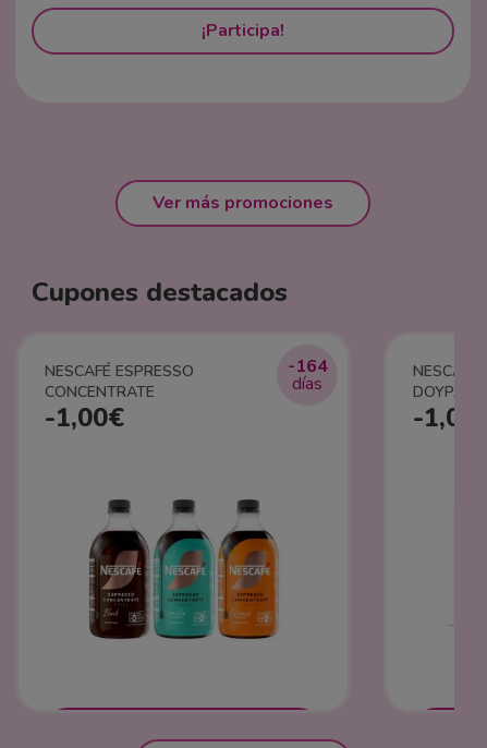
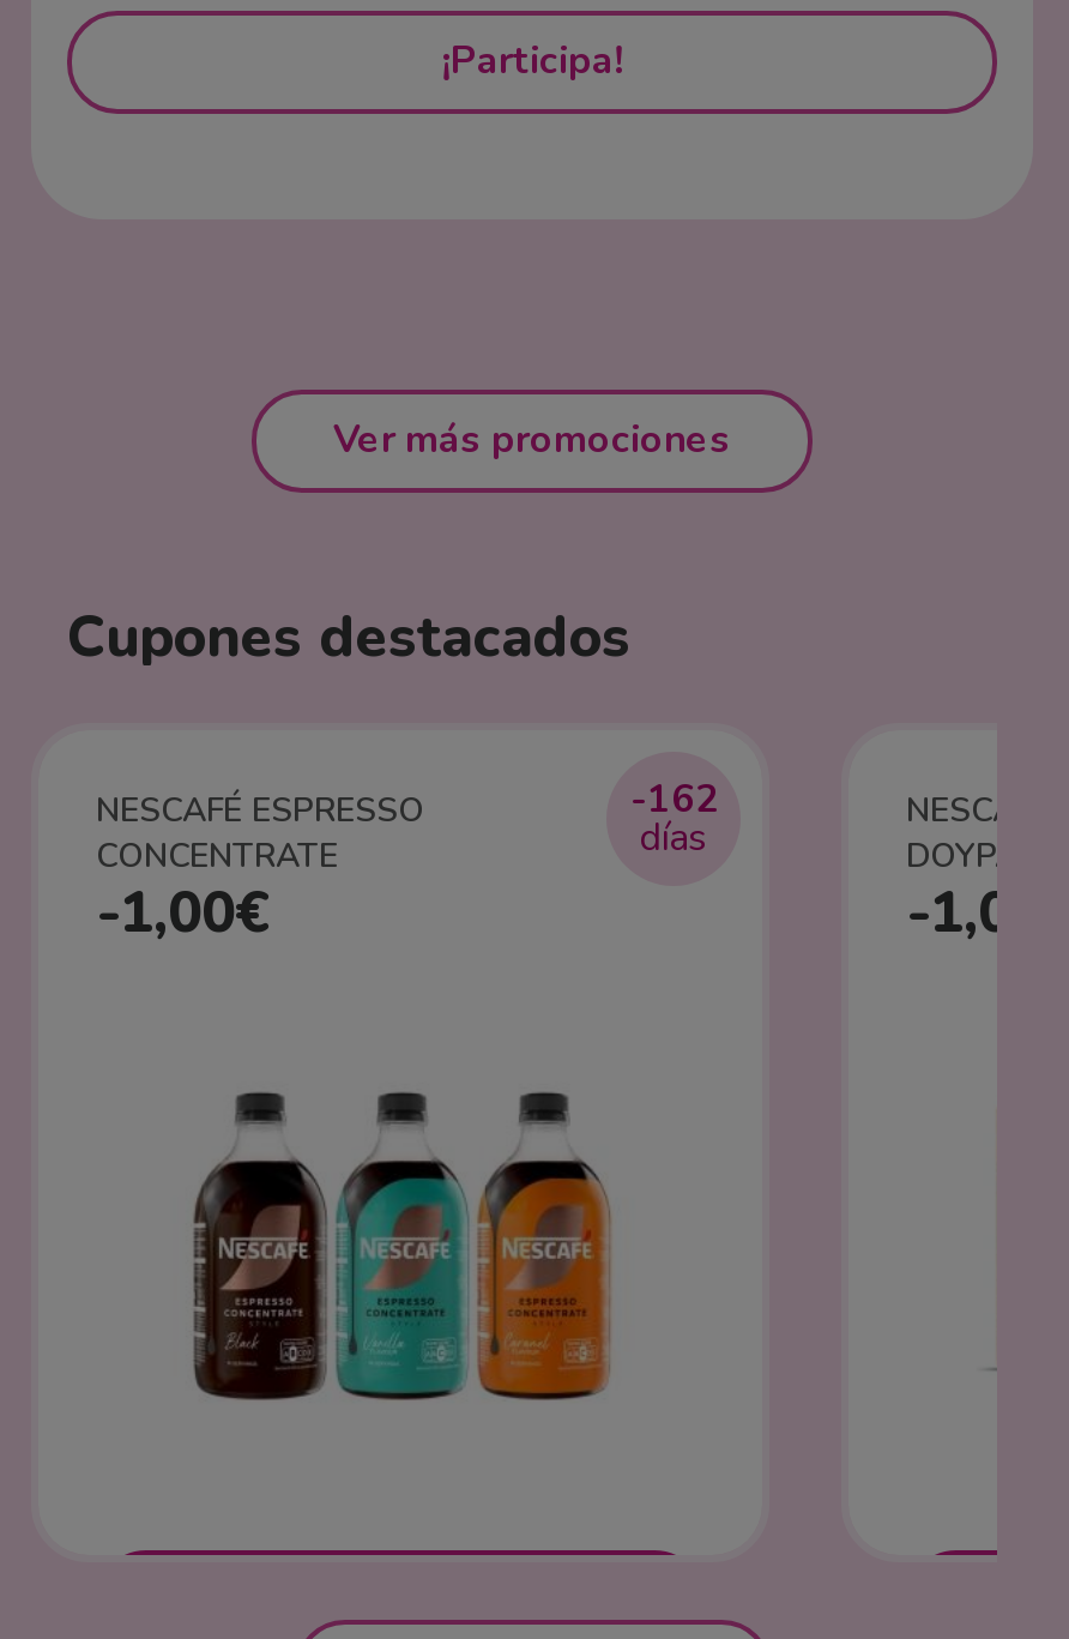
[288,355,328,379] -164 -> [630,774,719,827] -162

